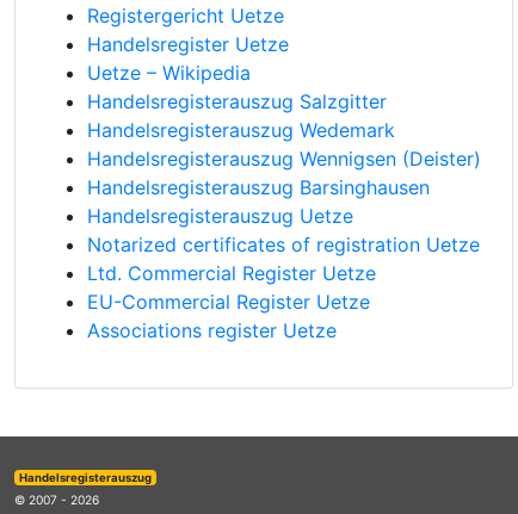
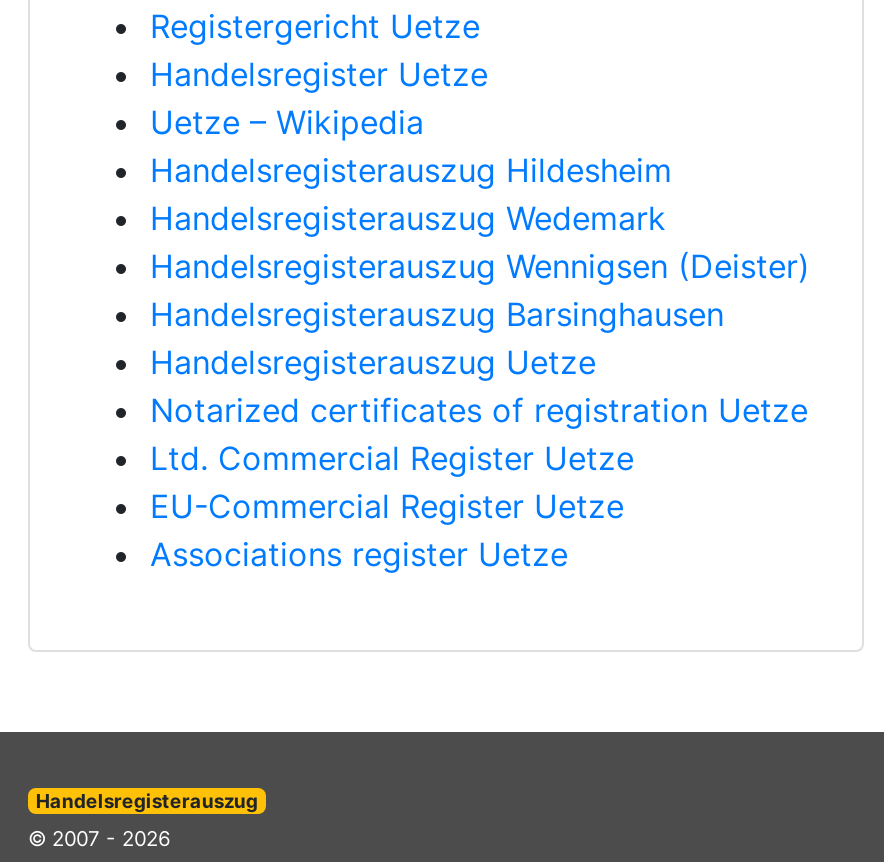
[87,89,387,113] Handelsregisterauszug Salzgitter -> [150,150,672,190] Handelsregisterauszug Hildesheim

